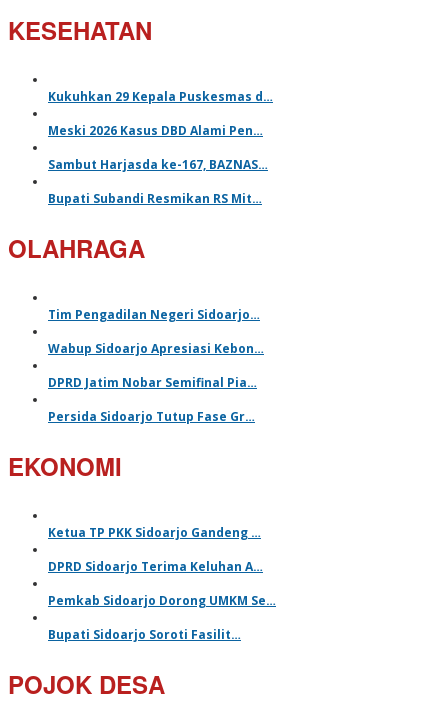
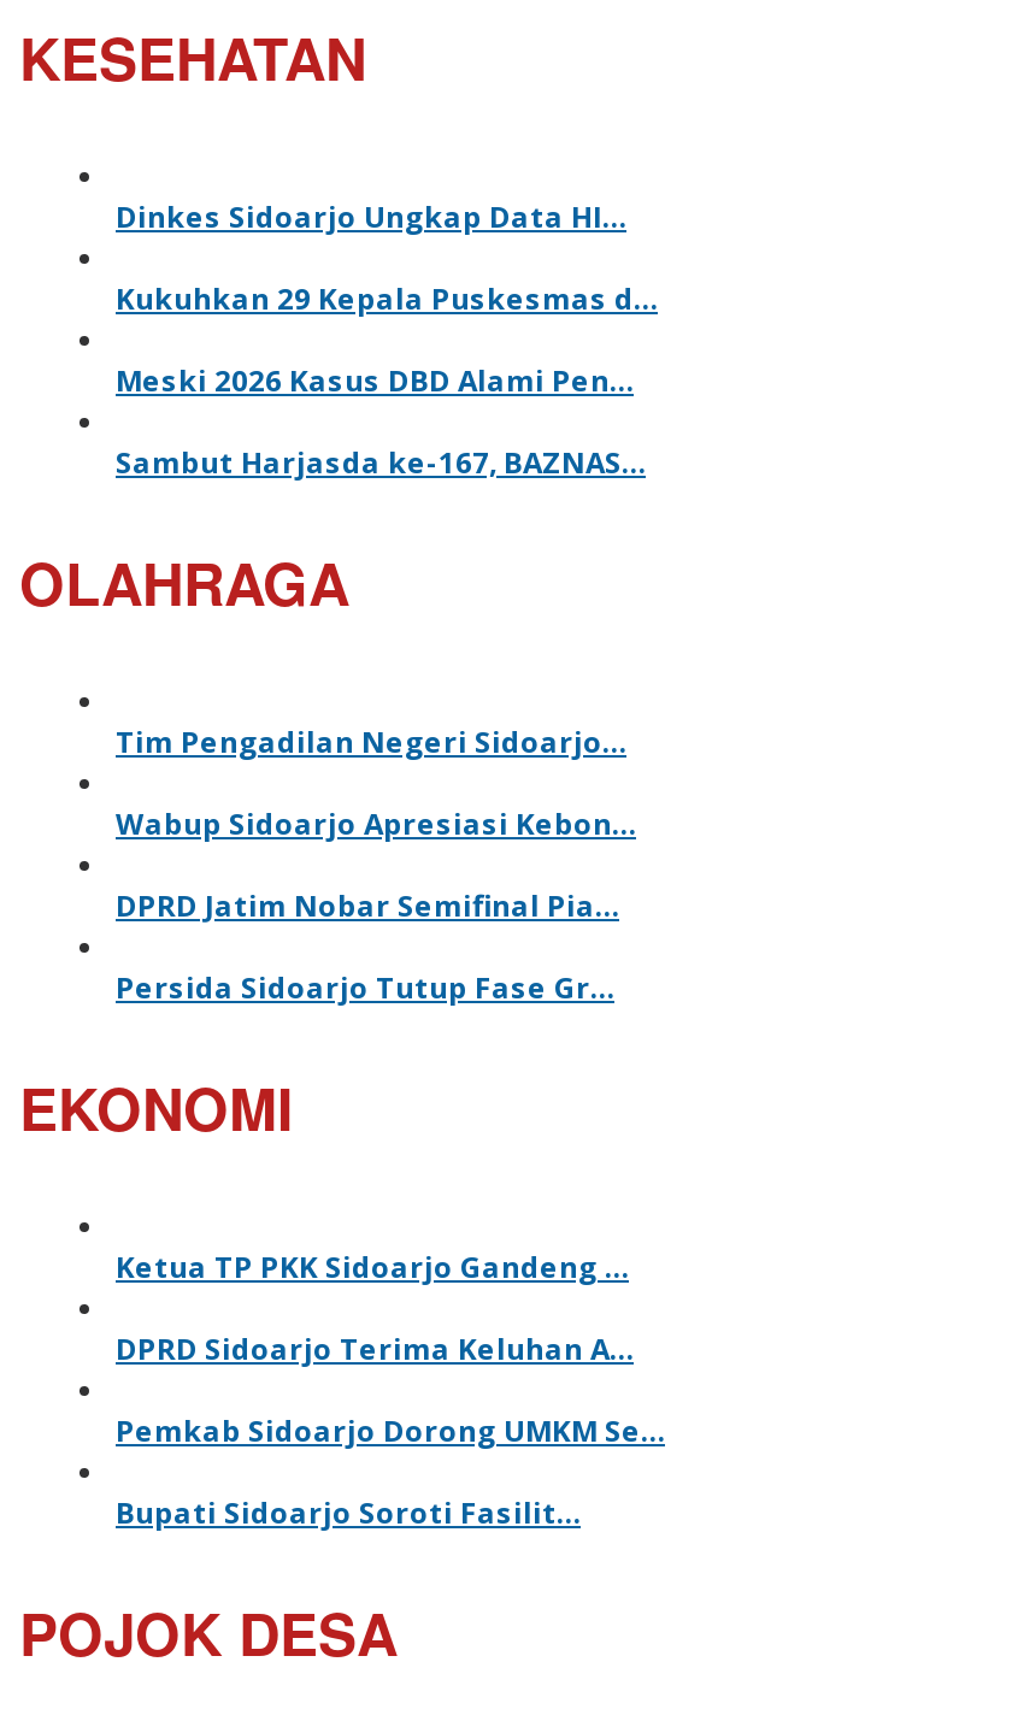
none -> [116,196,626,237] Dinkes Sidoarjo Ungkap Data HI…
moved [48,88,273,173] -> [116,278,658,483]: Kukuhkan 29 Kepala Puskesmas d… | Meski 2026 Kasus DBD Alami Pen… | Sambut Harjasda ke-167, BAZNAS…
[48,190,262,207] Bupati Subandi Resmikan RS Mit… -> none

